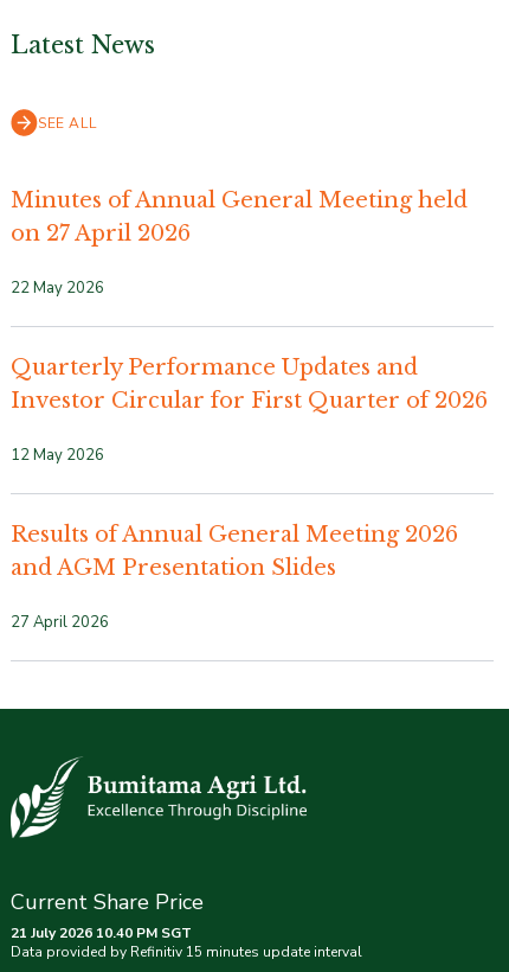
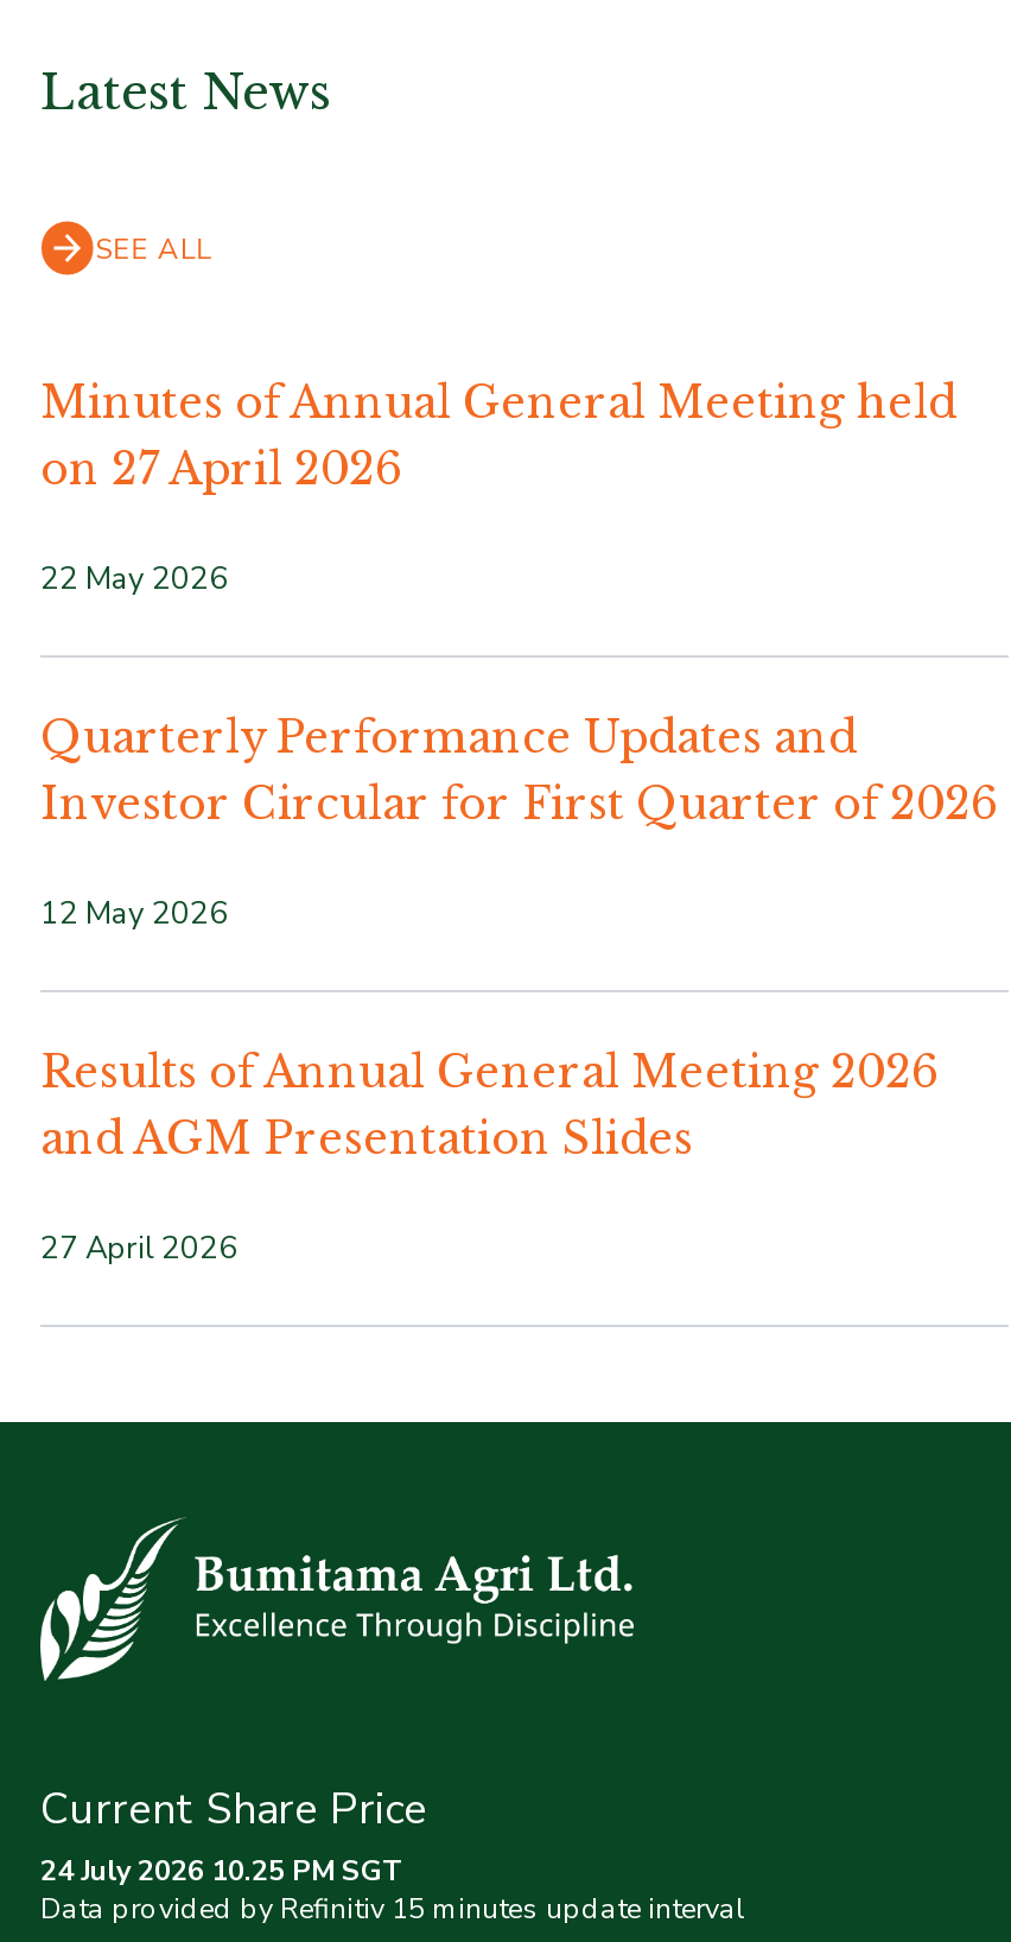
[11,924,192,943] 21 July 2026 10.40 PM SGT -> [40,1852,403,1890] 24 July 2026 10.25 PM SGT

